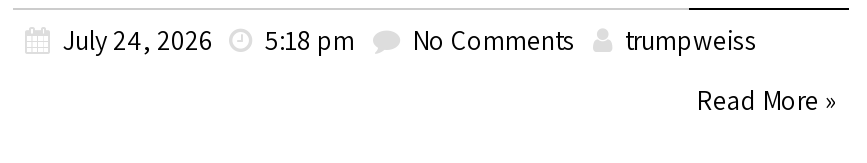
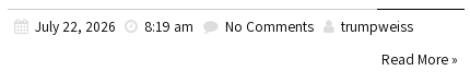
[57,22,355,58] July 24, 2026 | 5:18 pm -> [32,16,193,36] July 22, 2026 | 8:19 am

